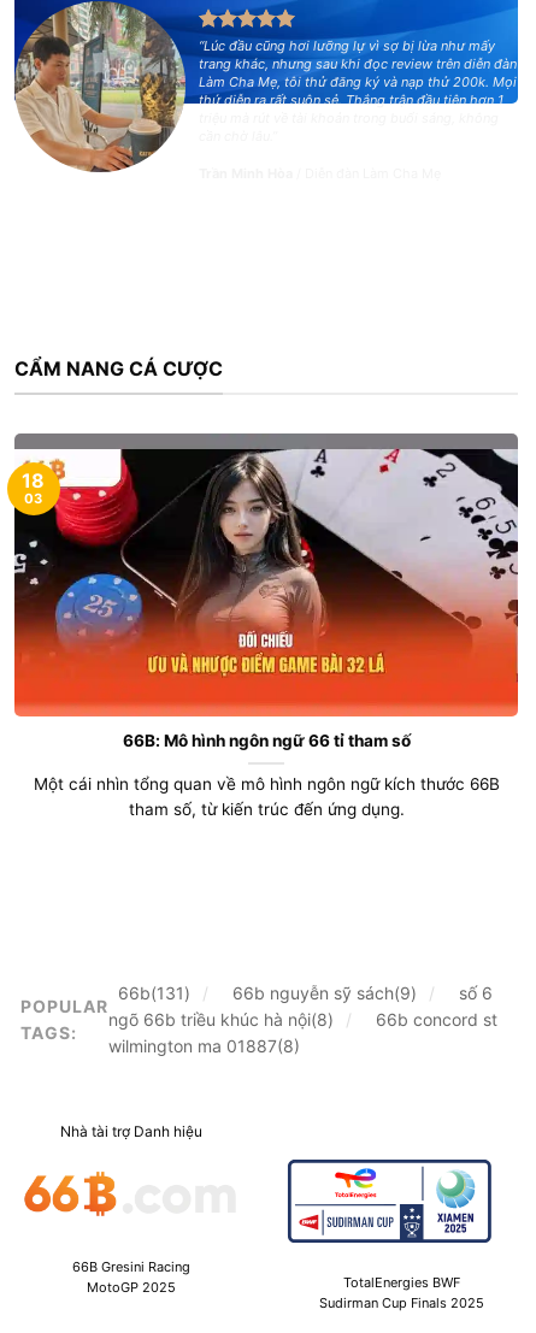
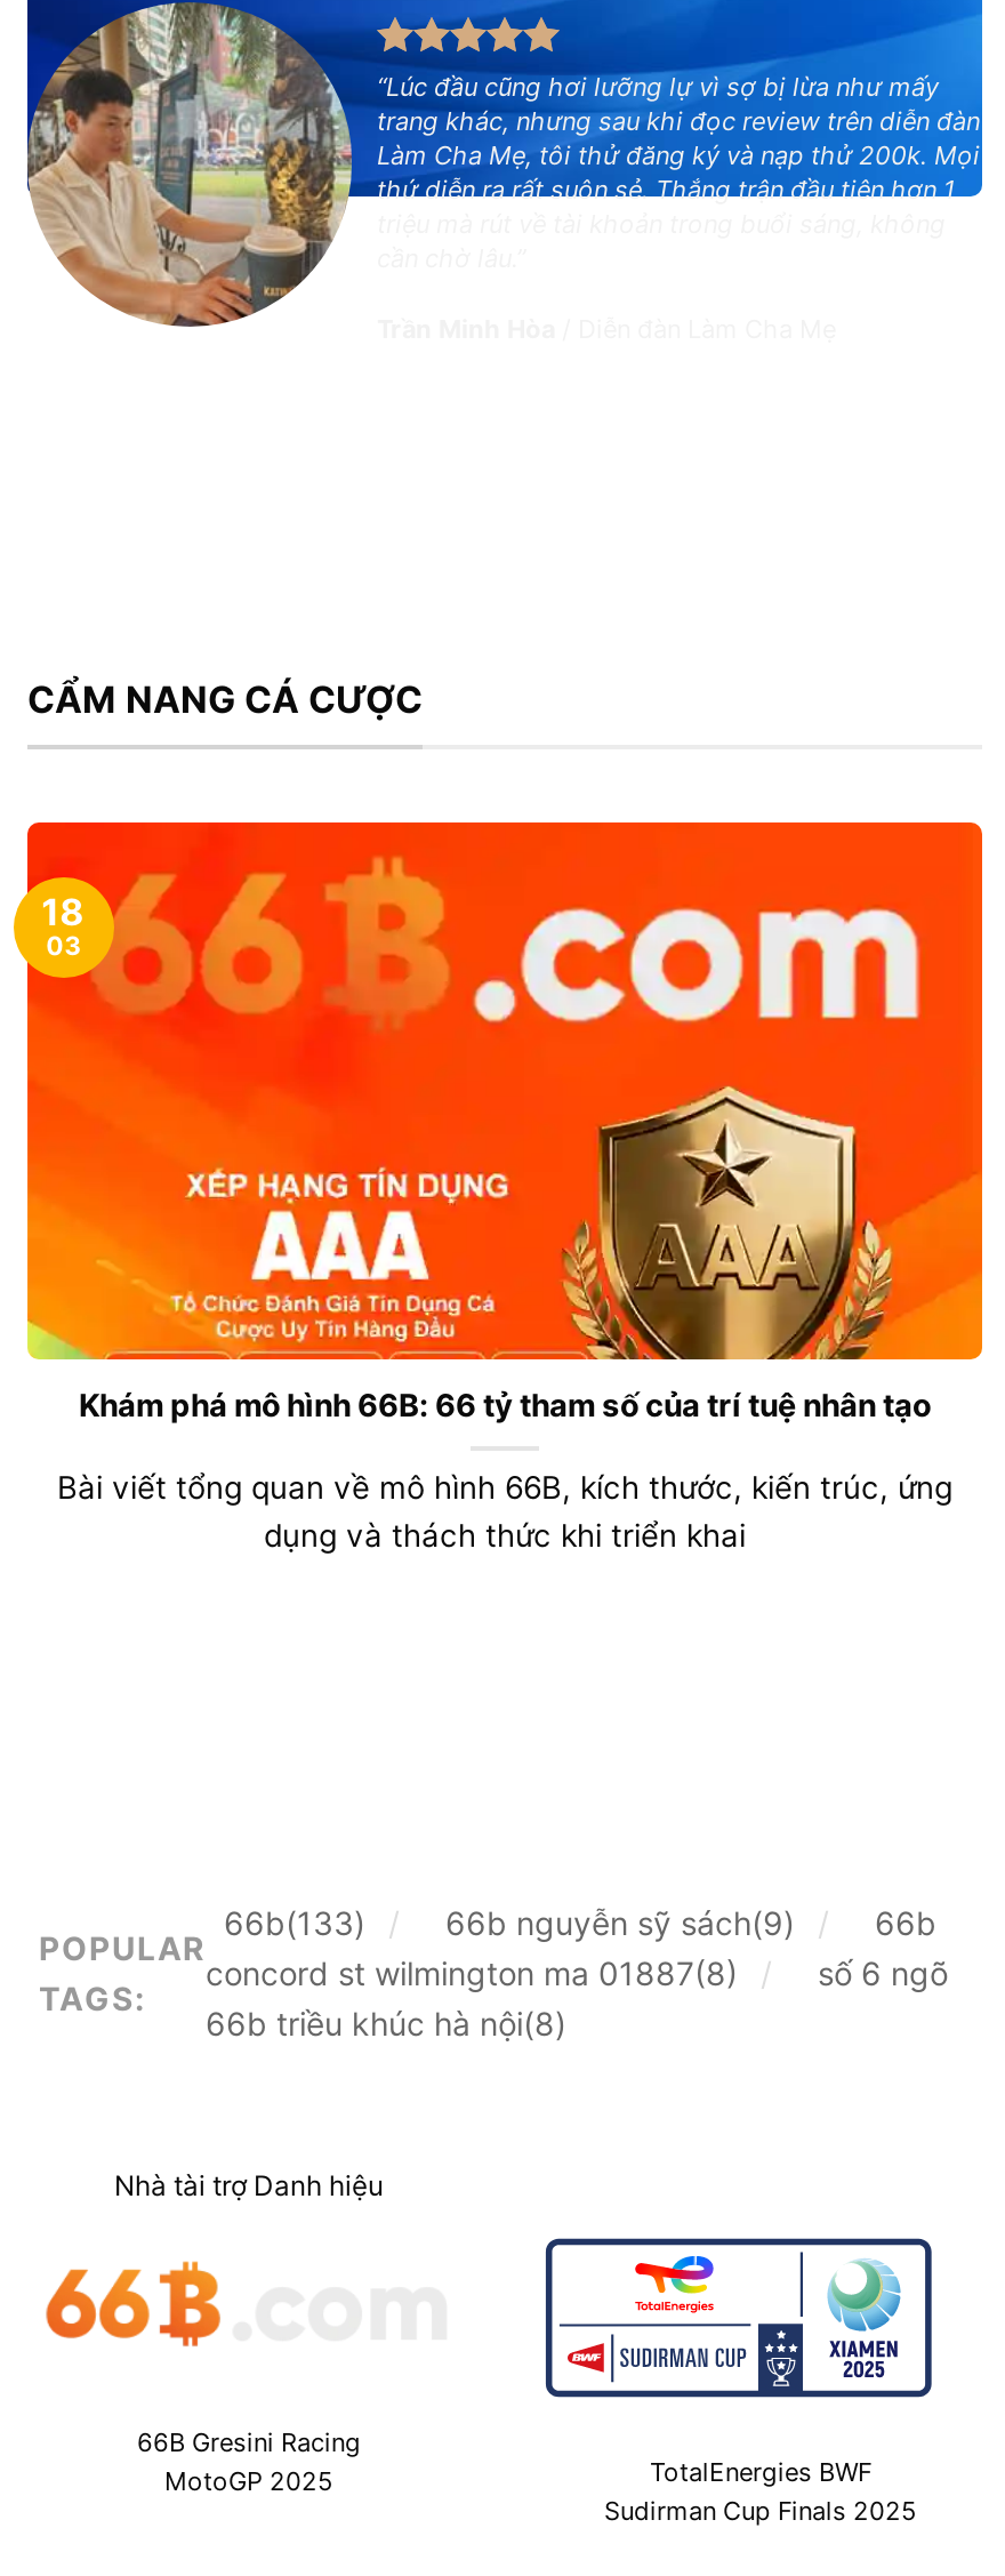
[13,432,519,751] [image] | 66B: Mô hình ngôn ngữ 66 tỉ tham số -> [25,820,984,1424] [image] | Khám phá mô hình 66B: 66 tỷ tham số của trí tuệ nhân tạo
[33,775,499,819] Một cái nhìn tổng quan về mô hình ngôn ngữ kích thước 66B | tham số, từ kiến trúc đến ứng dụng. -> [57,1470,952,1555] Bài viết tổng quan về mô hình 66B, kích thước, kiến trúc, ứng | dụng và thách thức khi triển khai
[108,982,497,1056] số 6 | ngõ 66b triều khúc hà nội(8) | 66b concord st | wilmington ma 01887(8) -> [206,1903,948,2042] 66b | concord st wilmington ma 01887(8) | số 6 ngõ | 66b triều khúc hà nội(8)
[118,982,190,1003] 66b(131) -> [224,1903,365,1942] 66b(133)

